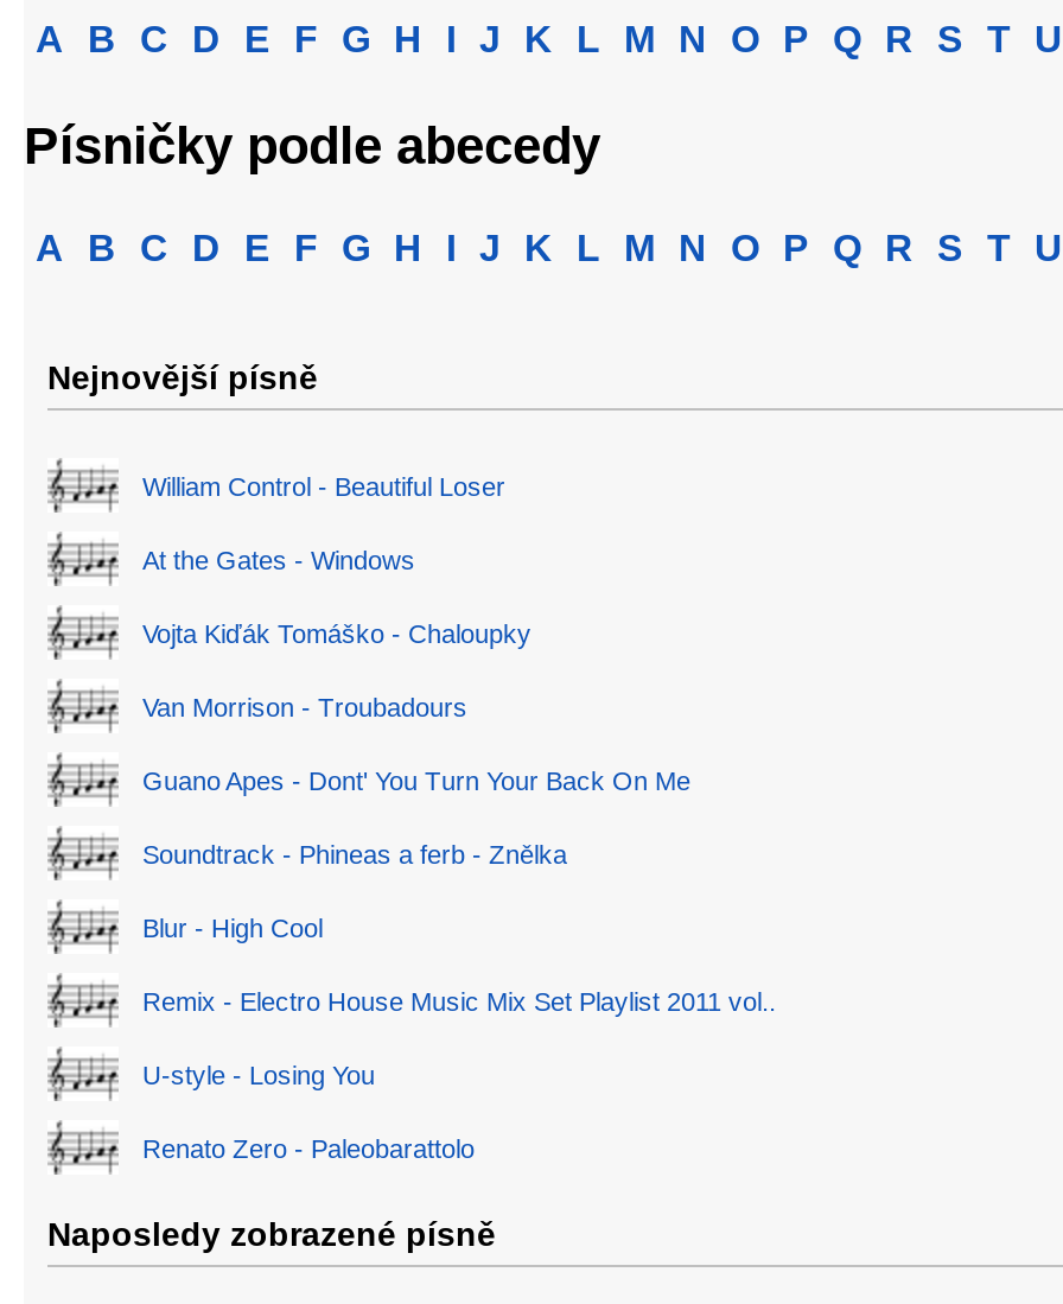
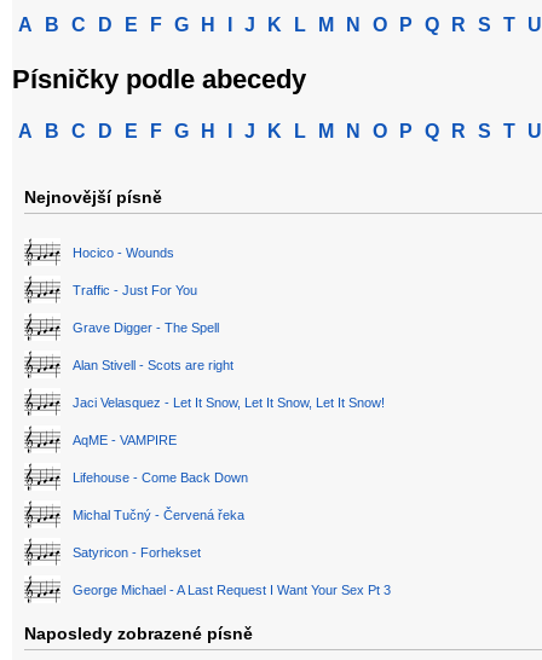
[142,472,505,501] William Control - Beautiful Loser -> [73,245,174,260] Hocico - Wounds
[142,546,415,574] At the Gates - Windows -> [73,283,197,297] Traffic - Just For You
[142,619,531,648] Vojta Kiďák Tomáško - Chaloupky -> [73,320,219,335] Grave Digger - The Spell
[142,693,467,721] Van Morrison - Troubadours -> [73,358,233,372] Alan Stivell - Scots are right
[142,767,690,795] Guano Apes - Dont' You Turn Your Back On Me -> [73,395,385,410] Jaci Velasquez - Let It Snow, Let It Snow, Let It Snow!
[142,840,567,869] Soundtrack - Phineas a ferb - Znělka -> [73,433,177,447] AqME - VAMPIRE
[142,914,323,942] Blur - High Cool -> [73,470,248,485] Lifehouse - Come Back Down
[142,987,776,1016] Remix - Electro House Music Mix Set Playlist 2011 vol.. -> [73,508,244,522] Michal Tučný - Červená řeka
[142,1061,375,1089] U-style - Losing You -> [73,545,201,560] Satyricon - Forhekset
[142,1134,475,1163] Renato Zero - Paleobarattolo -> [73,583,391,597] George Michael - A Last Request I Want Your Sex Pt 3

